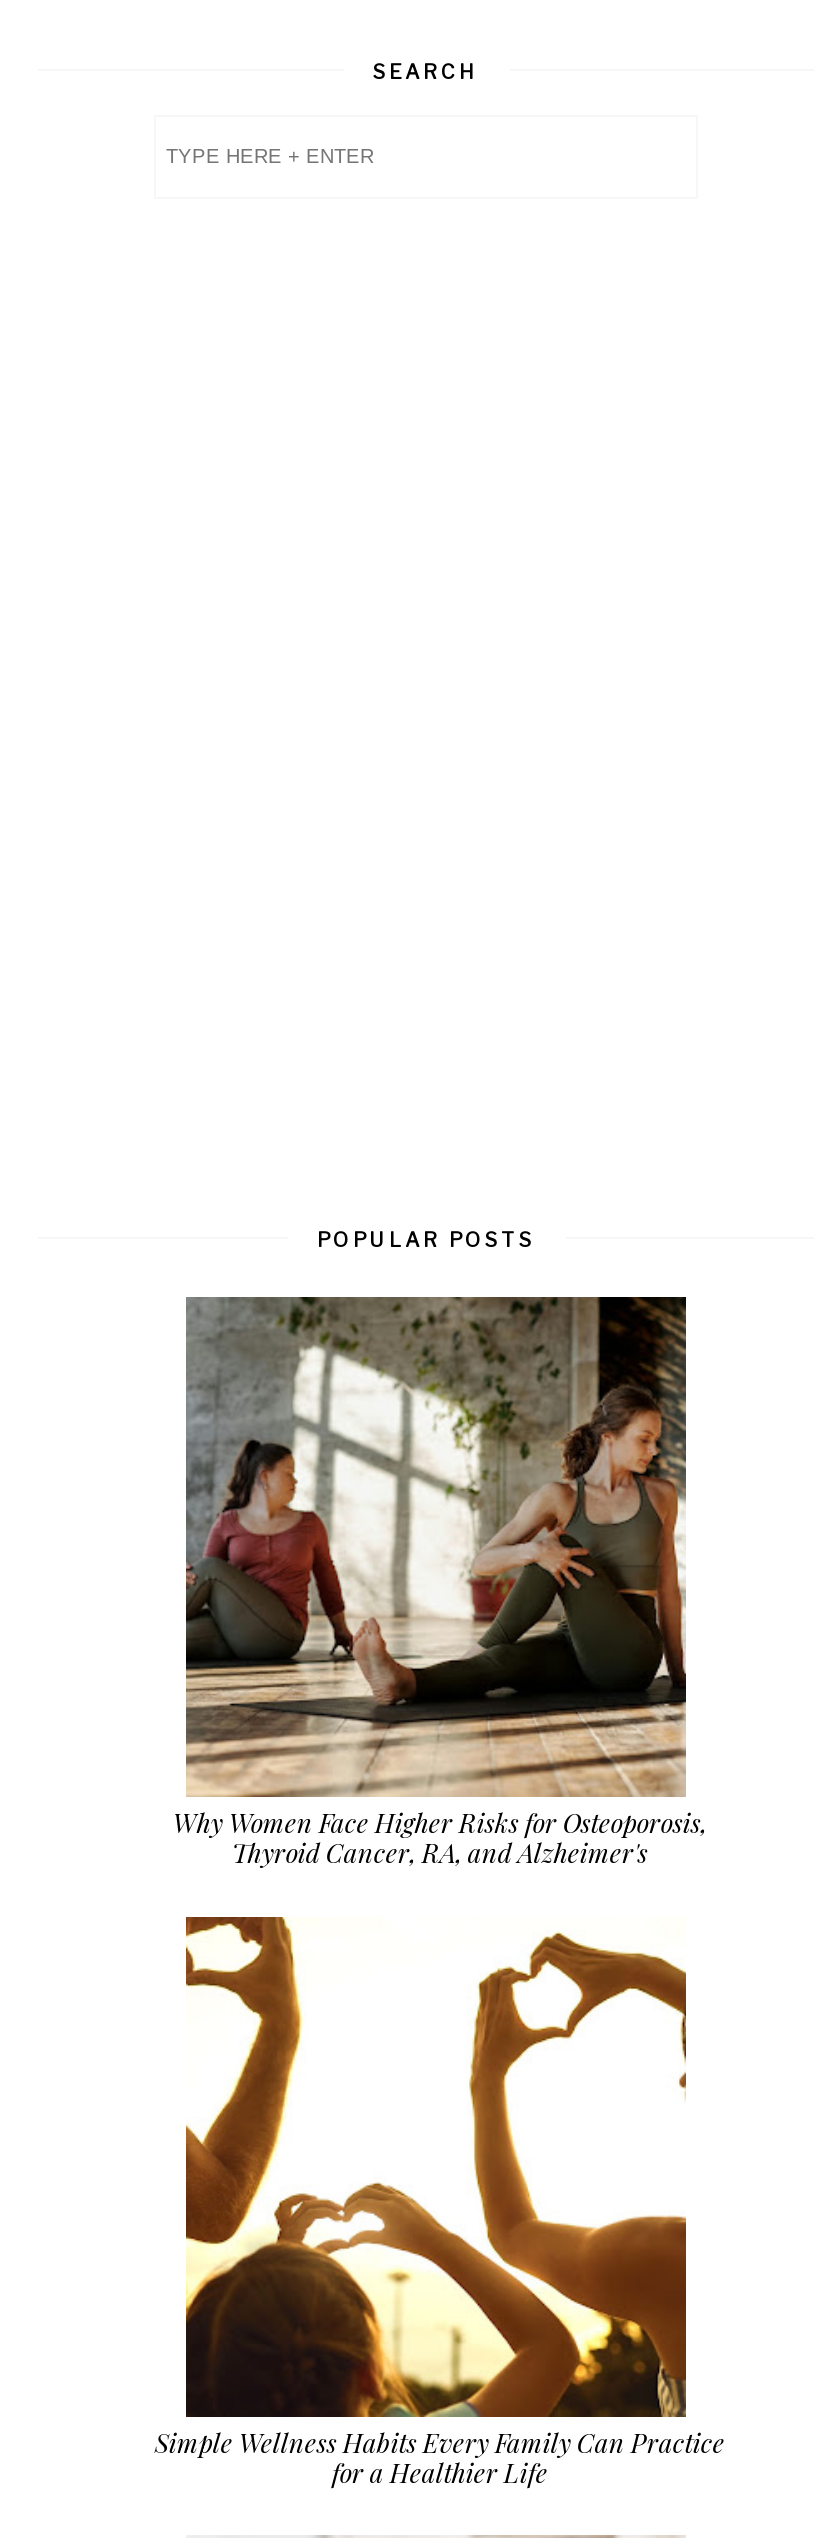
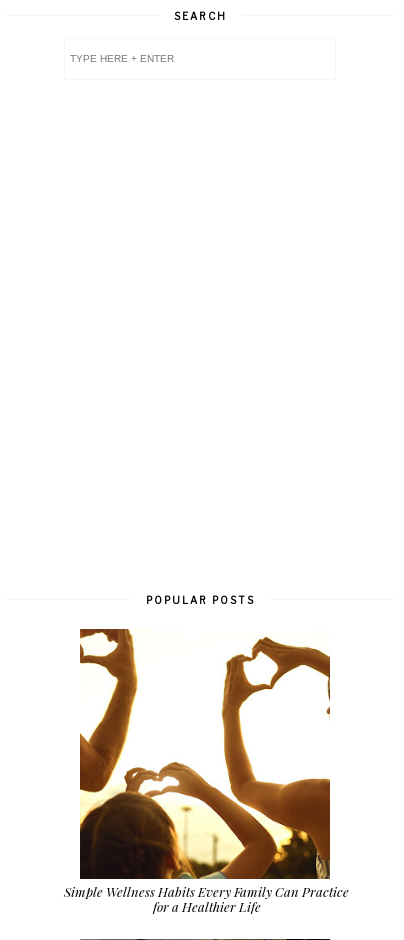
[173,1295,707,1869] [image] | Why Women Face Higher Risks for Osteoporosis, | Thyroid Cancer, RA, and Alzheimer's -> none

